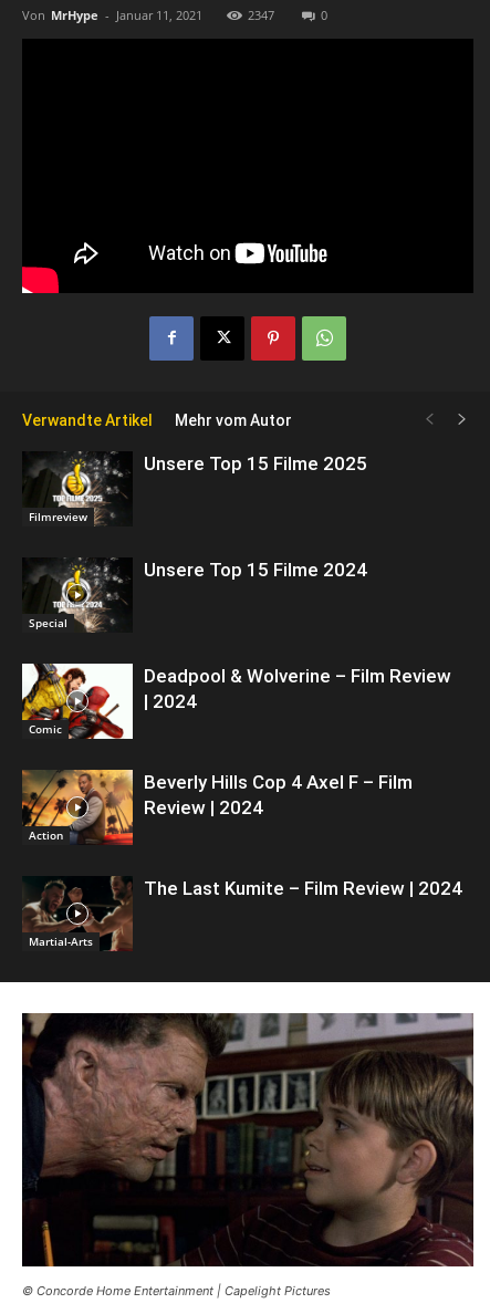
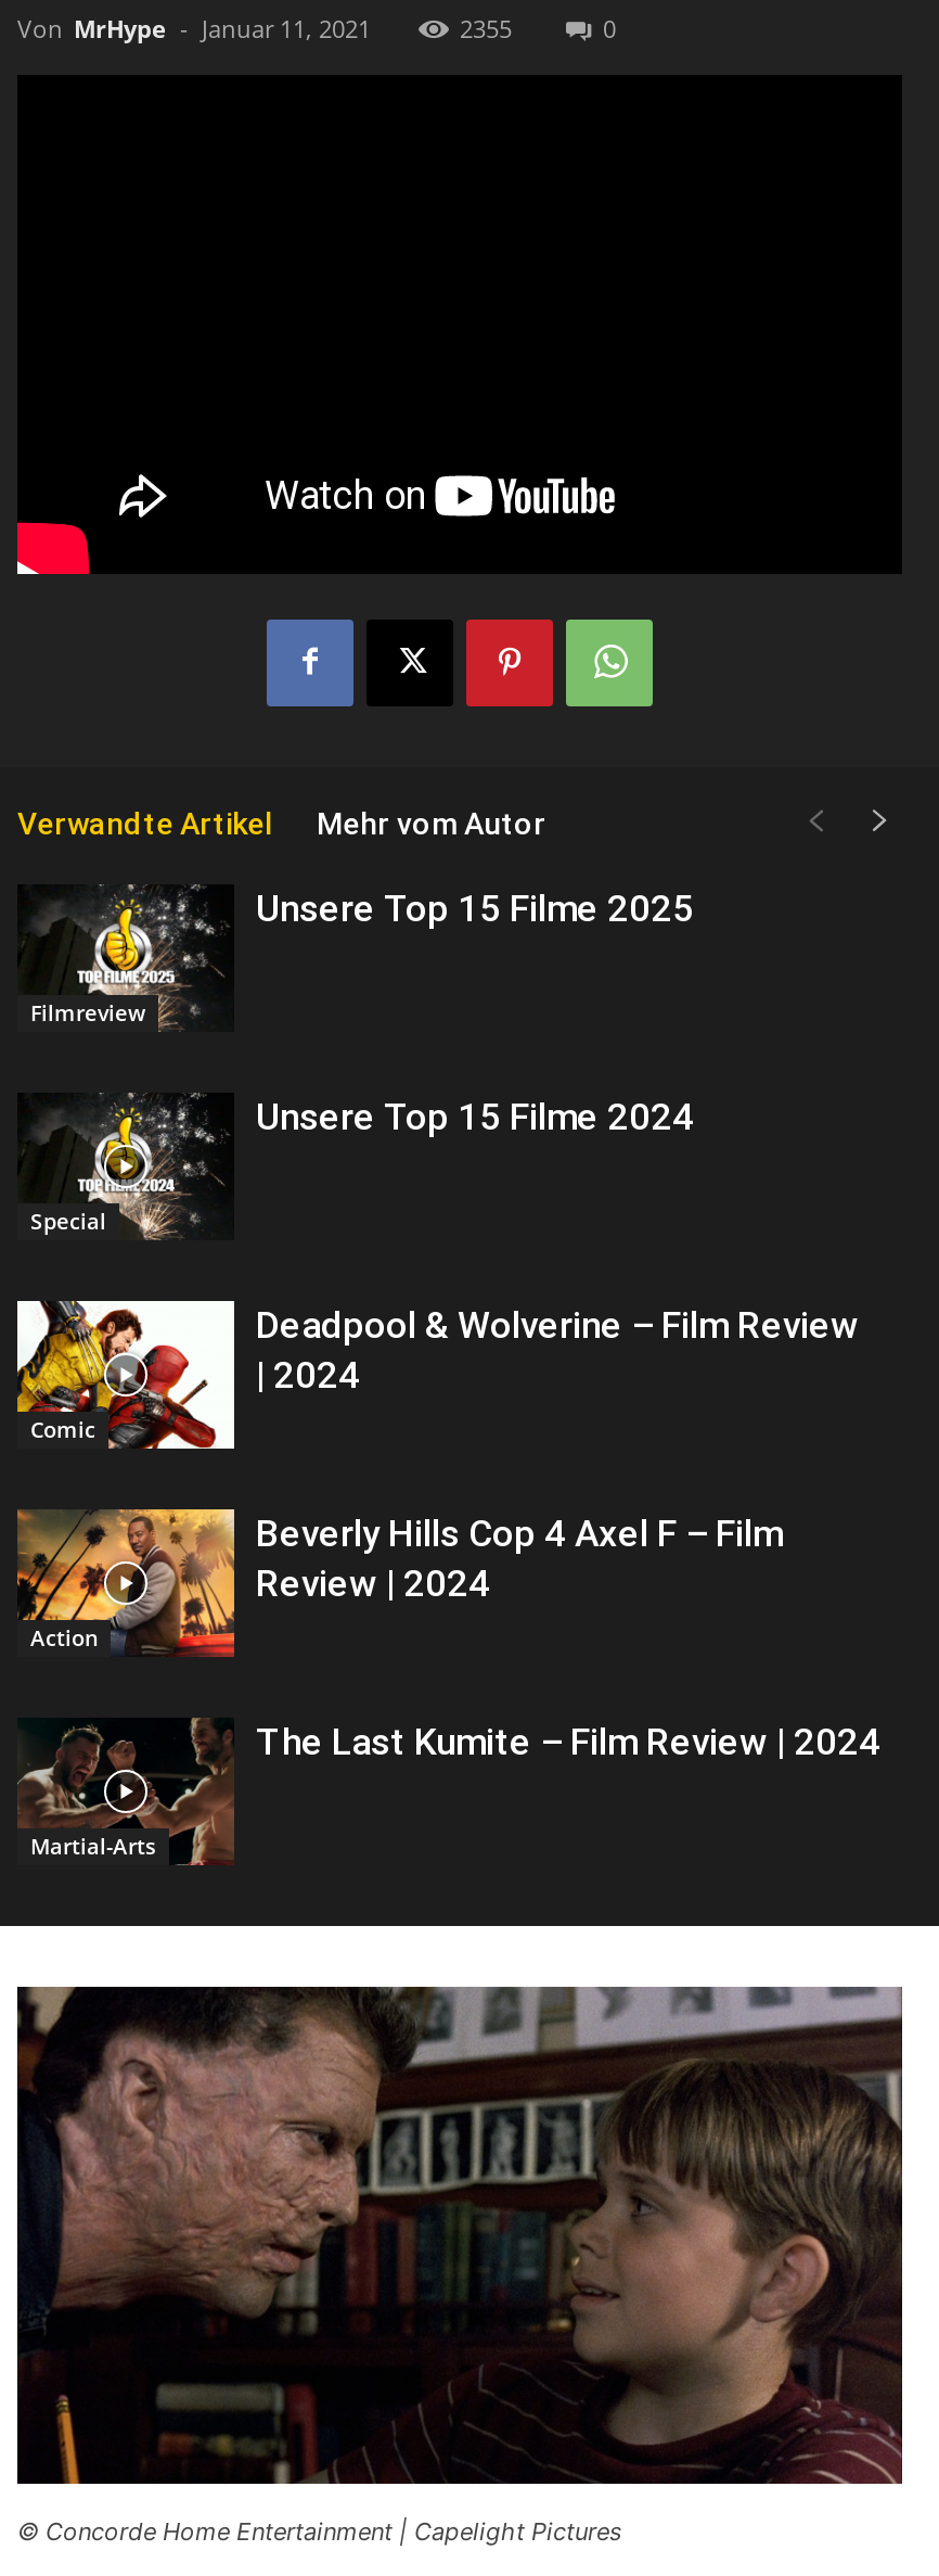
[248,7,274,23] 2347 -> [460,12,512,44] 2355

